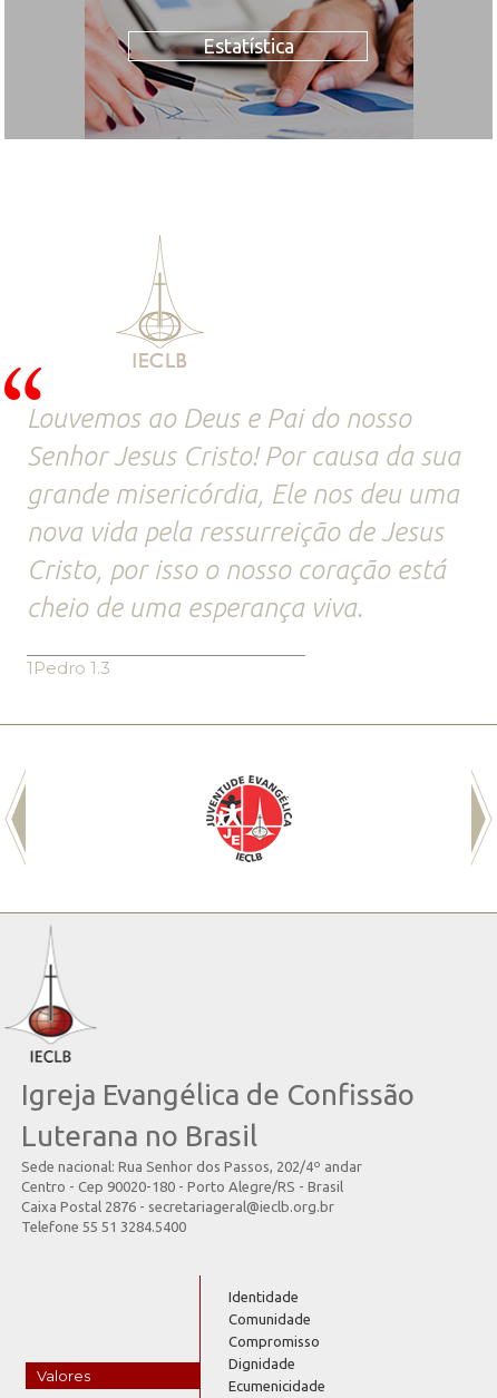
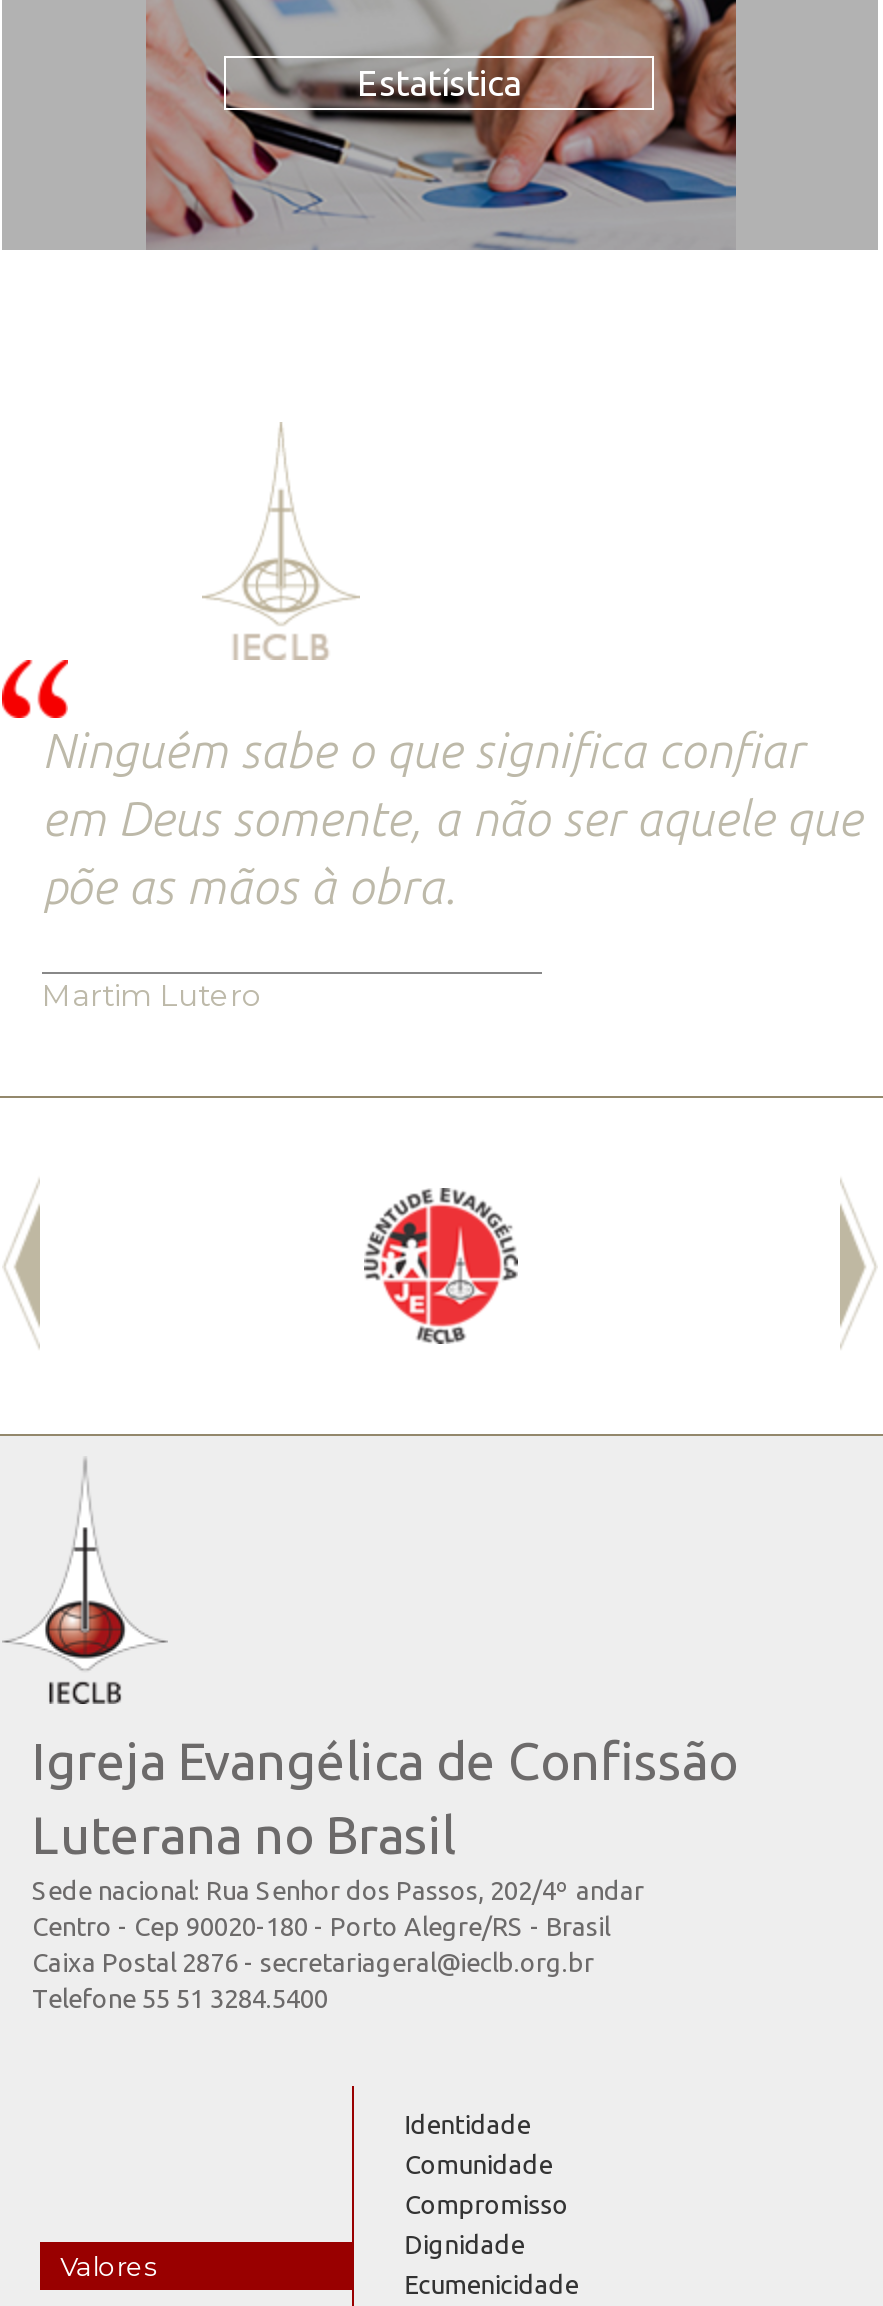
[27,403,460,623] Louvemos ao Deus e Pai do nosso | Senhor Jesus Cristo! Por causa da sua | grande misericórdia, Ele nos deu uma | nova vida pela ressurreição de Jesus | Cristo, por isso o nosso coração está | cheio de uma esperança viva. -> [42,724,862,914] Ninguém sabe o que significa confiar | em Deus somente, a não ser aquele que | põe as mãos à obra.
[27,657,110,679] 1Pedro 1.3 -> [42,976,262,1014] Martim Lutero

